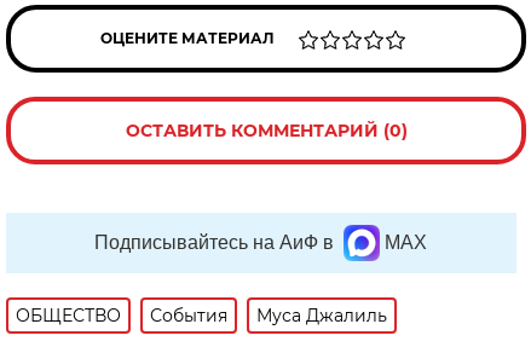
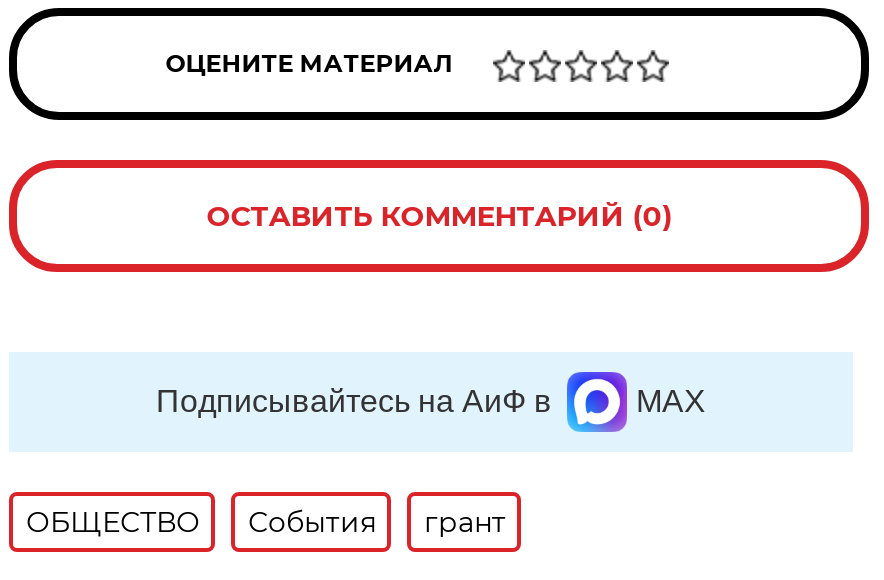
[257,305,388,327] Муса Джалиль -> [424,505,506,541] грант

